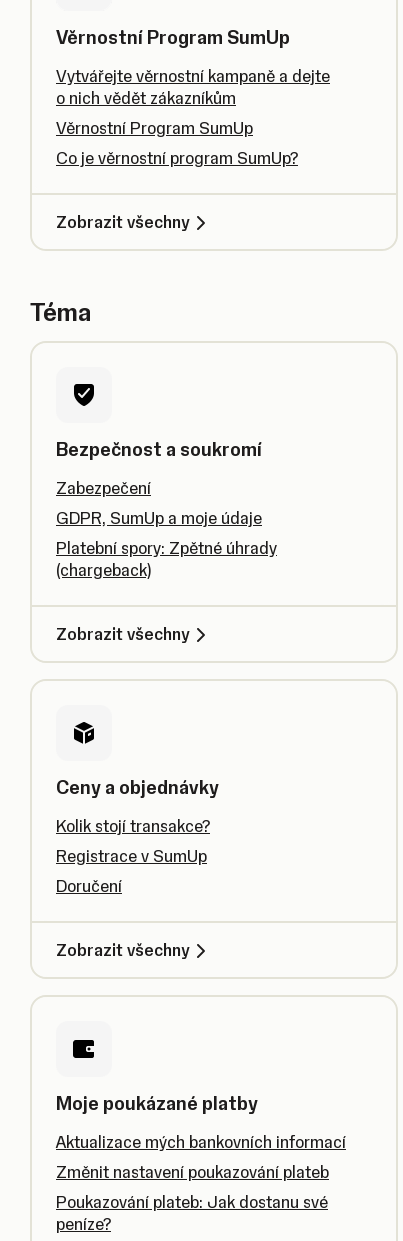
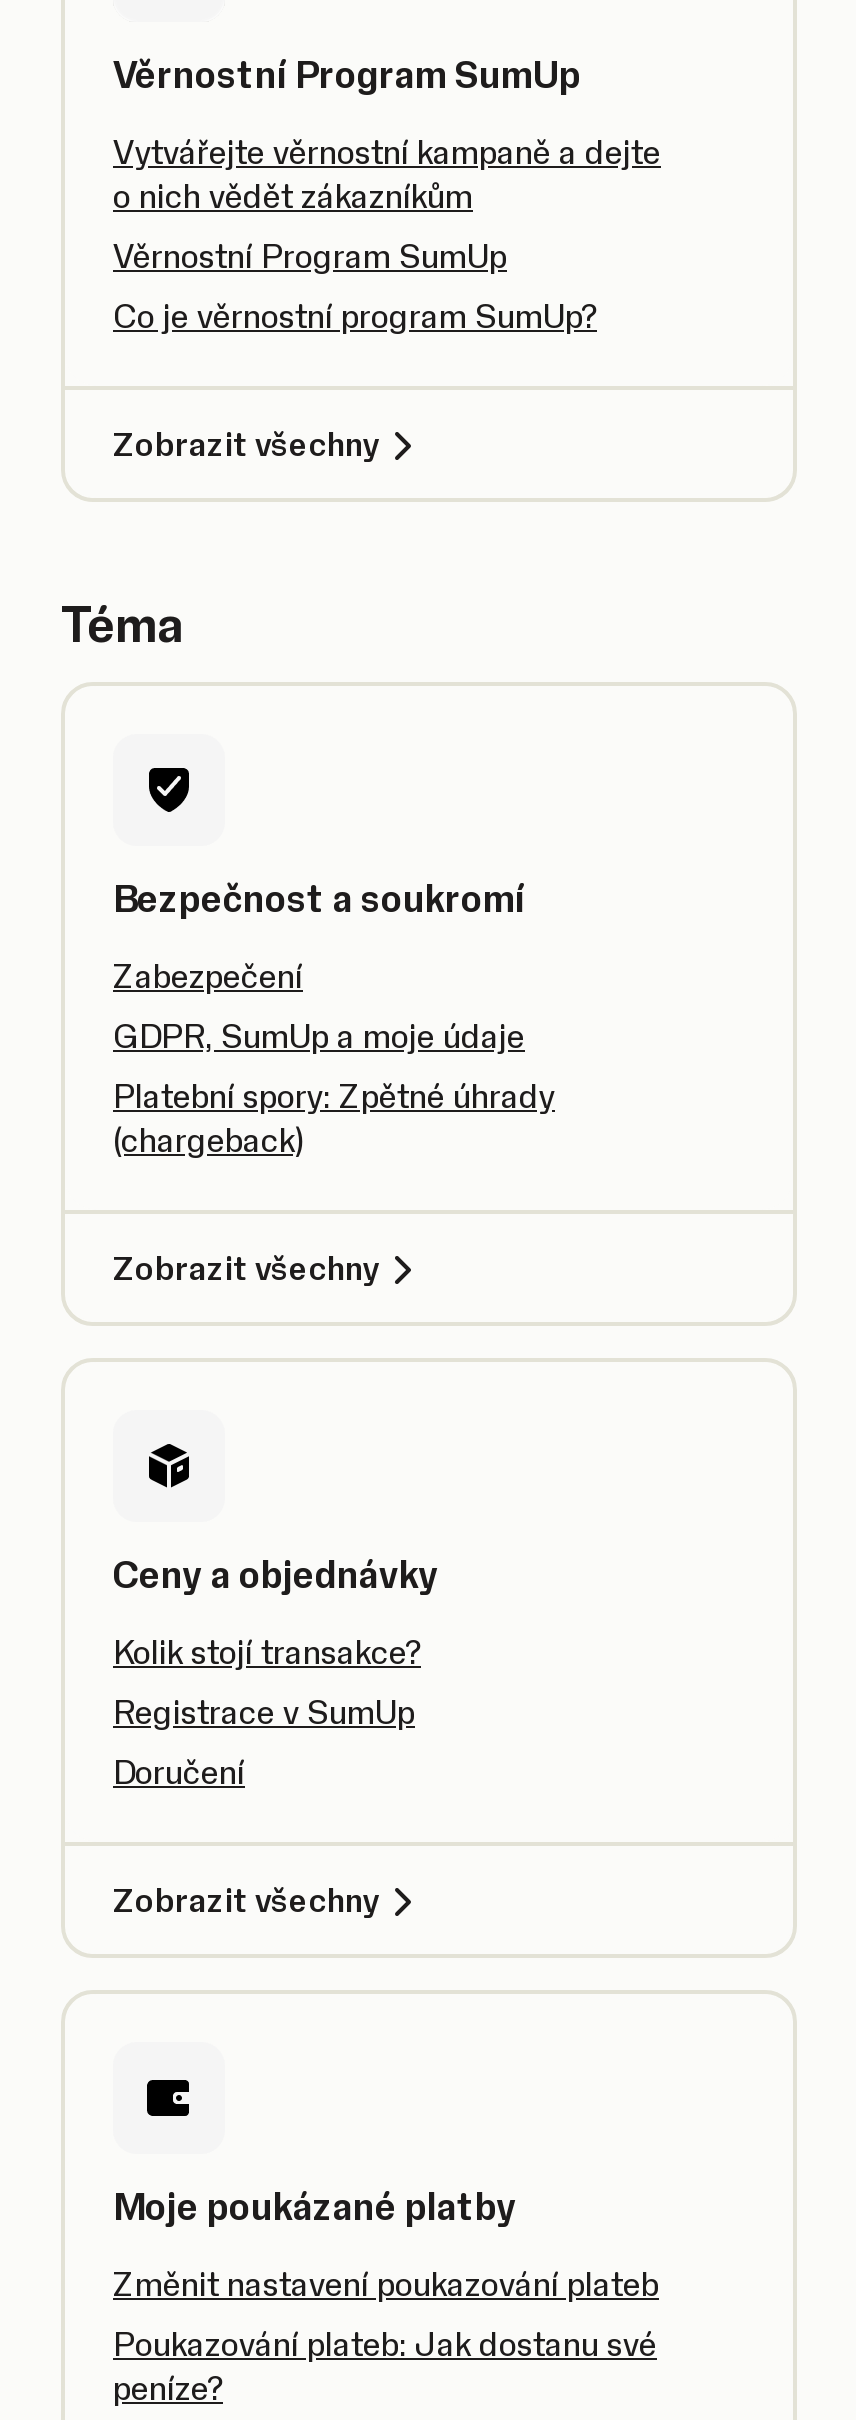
[56,1132,346,1152] Aktualizace mých bankovních informací -> none

